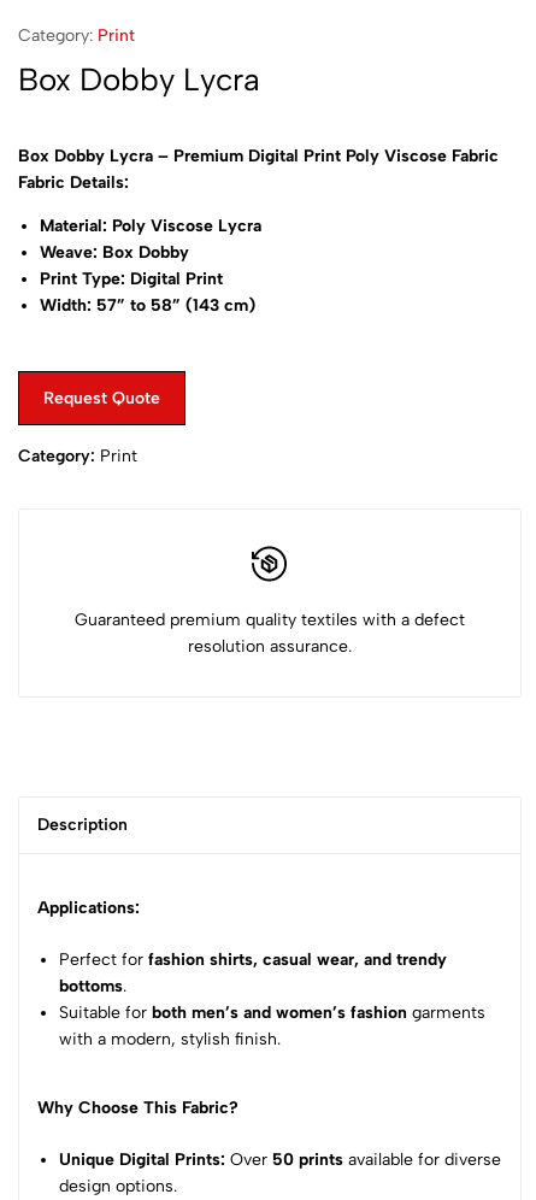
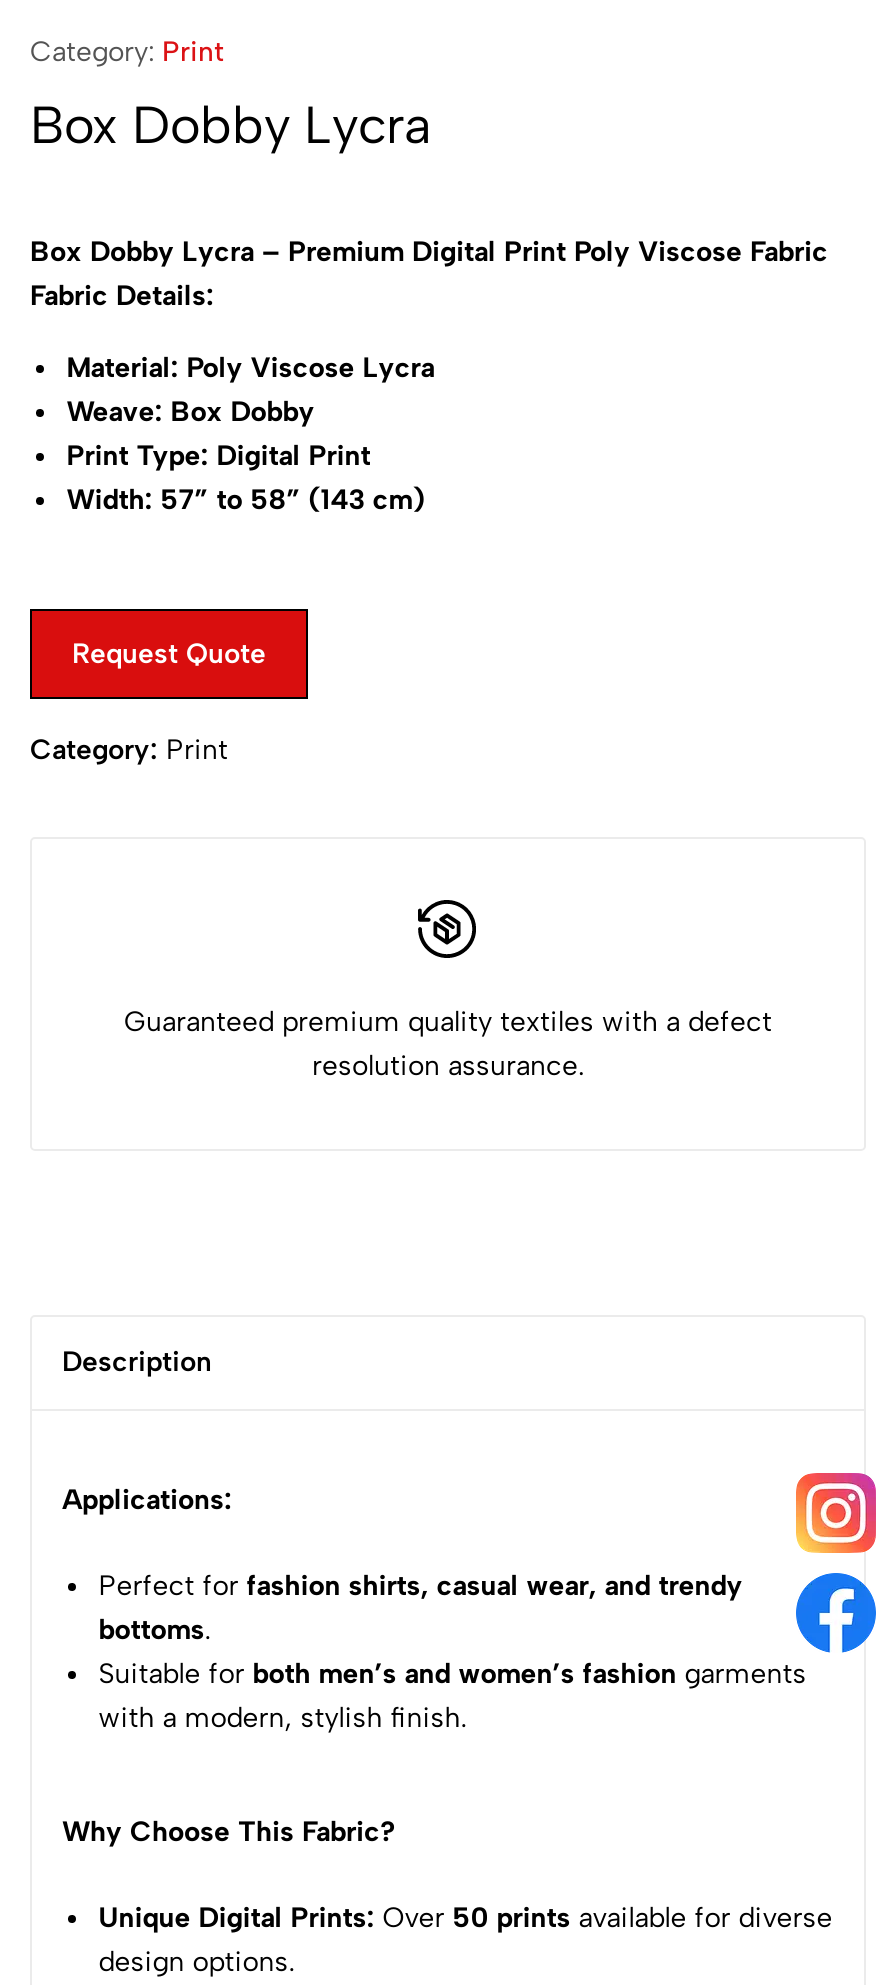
none -> [794,1471,878,1555] [image]
none -> [794,1571,878,1655] [image]

